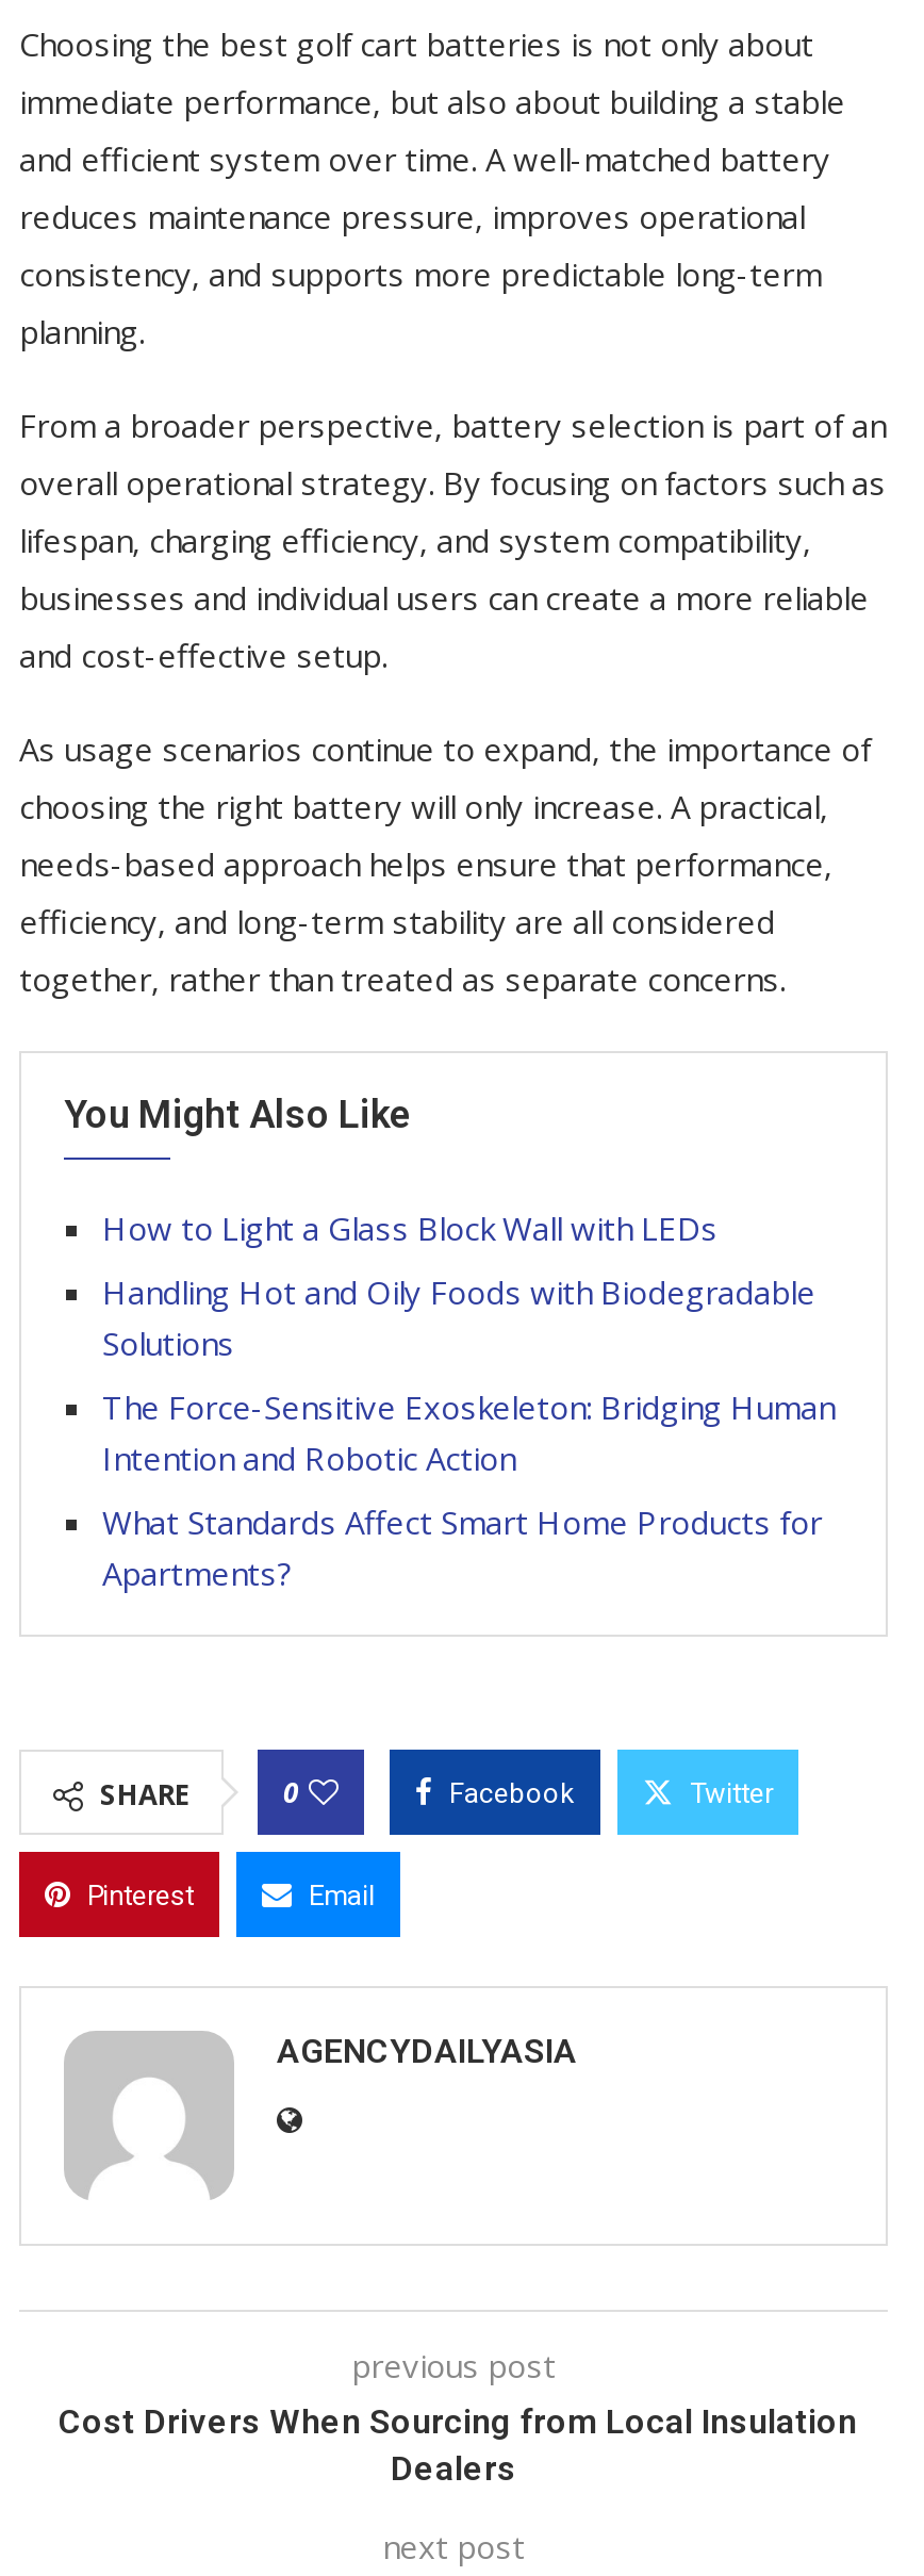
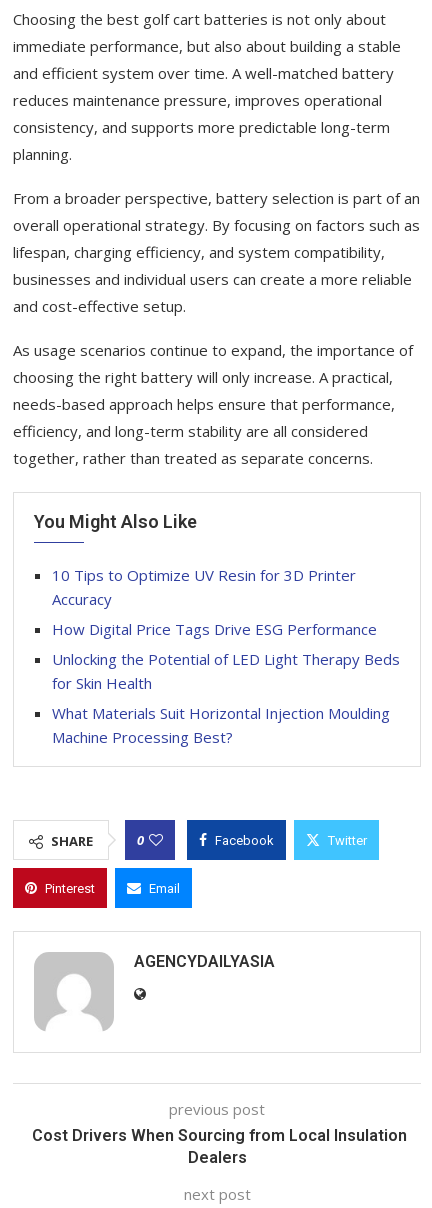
[102,1207,717,1250] How to Light a Glass Block Wall with LEDs -> [52,565,356,609] 10 Tips to Optimize UV Resin for 3D Printer | Accuracy
[102,1271,815,1365] Handling Hot and Oily Foods with Biodegradable | Solutions -> [52,619,377,639] How Digital Price Tags Drive ESG Performance
[102,1386,835,1480] The Force-Sensitive Exoskeleton: Bridging Human | Intention and Robotic Action -> [52,649,400,693] Unlocking the Potential of LED Light Therapy Beds | for Skin Health
[102,1501,822,1595] What Standards Affect Smart Home Products for | Apartments? -> [52,703,390,747] What Materials Suit Horizontal Injection Moulding | Machine Processing Best?

